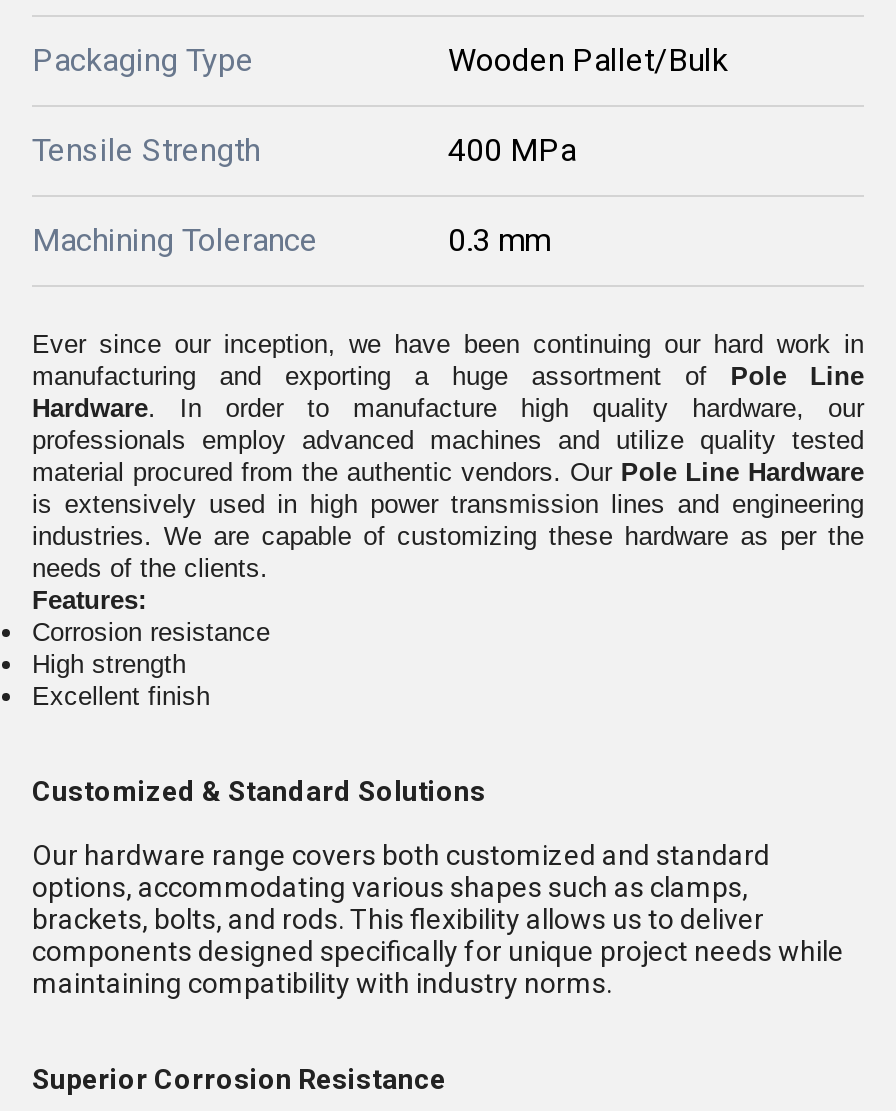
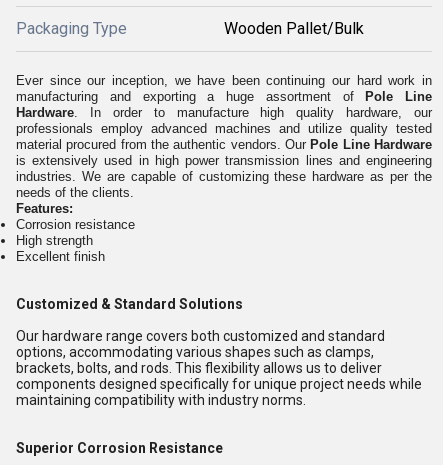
[32,131,576,259] Tensile Strength | 400 MPa | Machining Tolerance | 0.3 mm -> none

